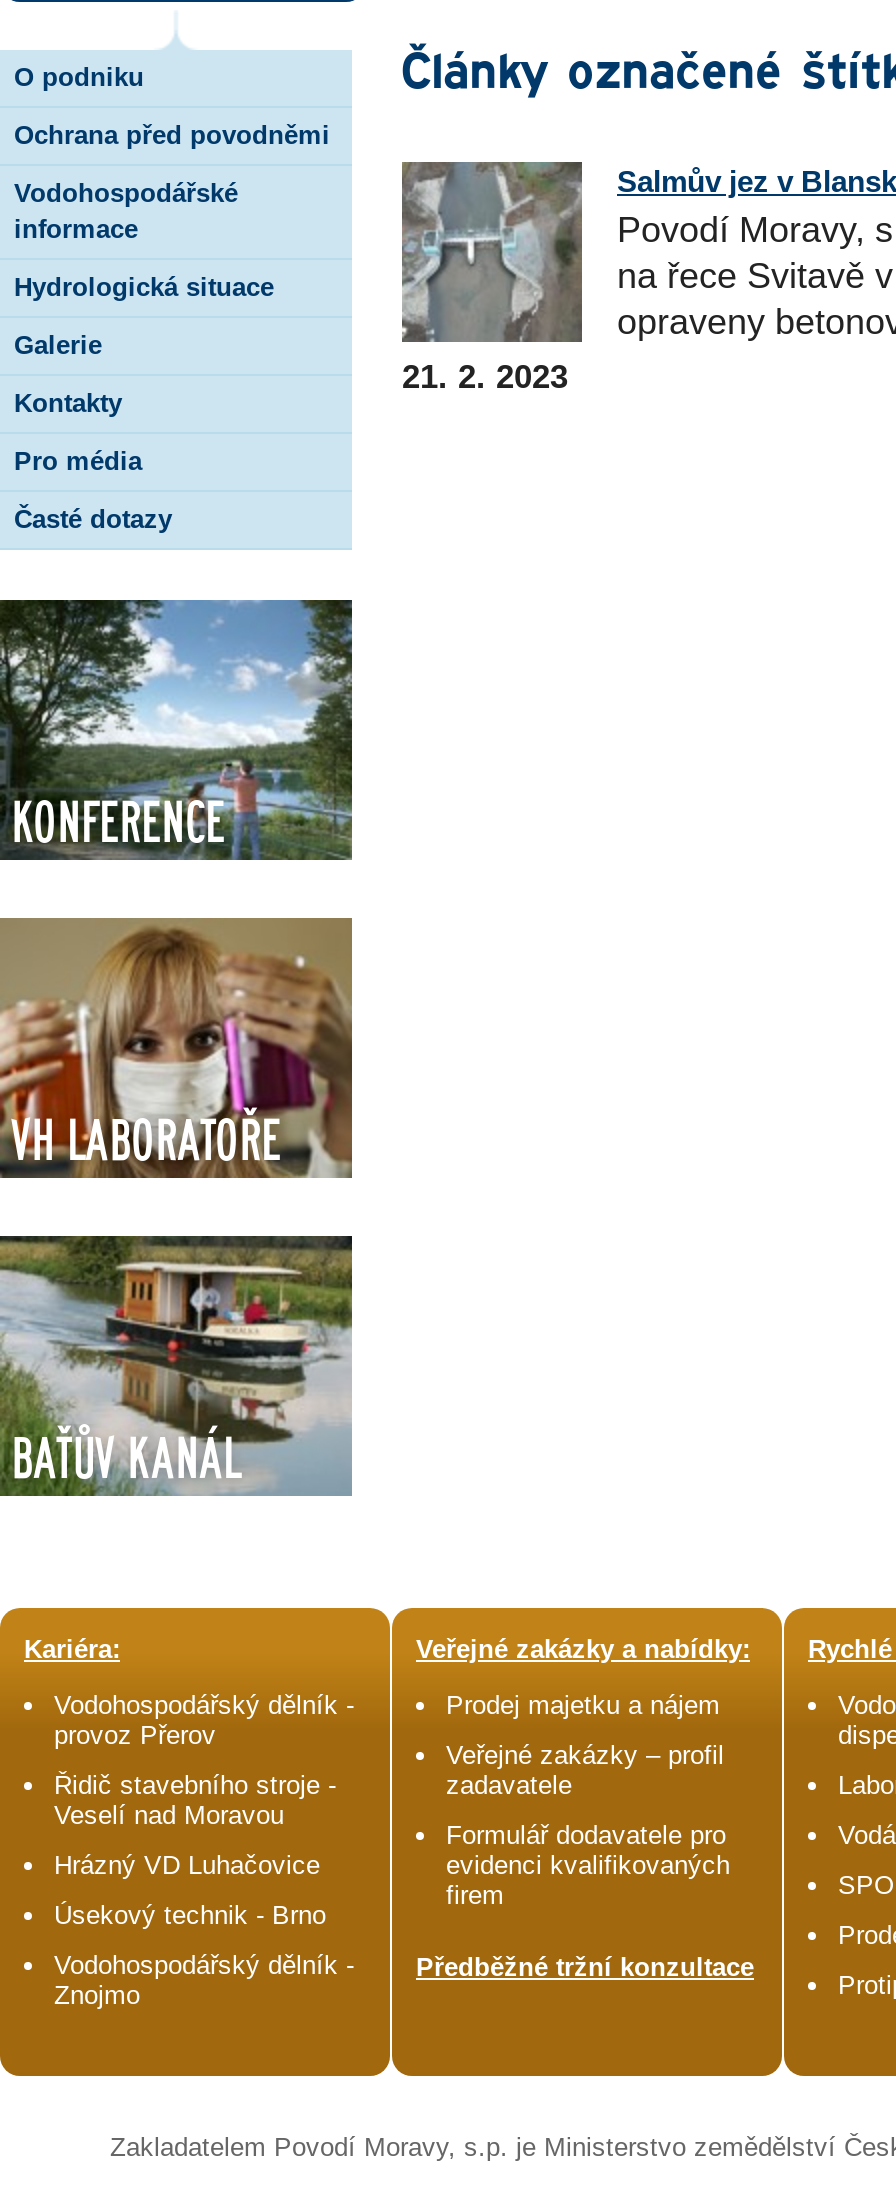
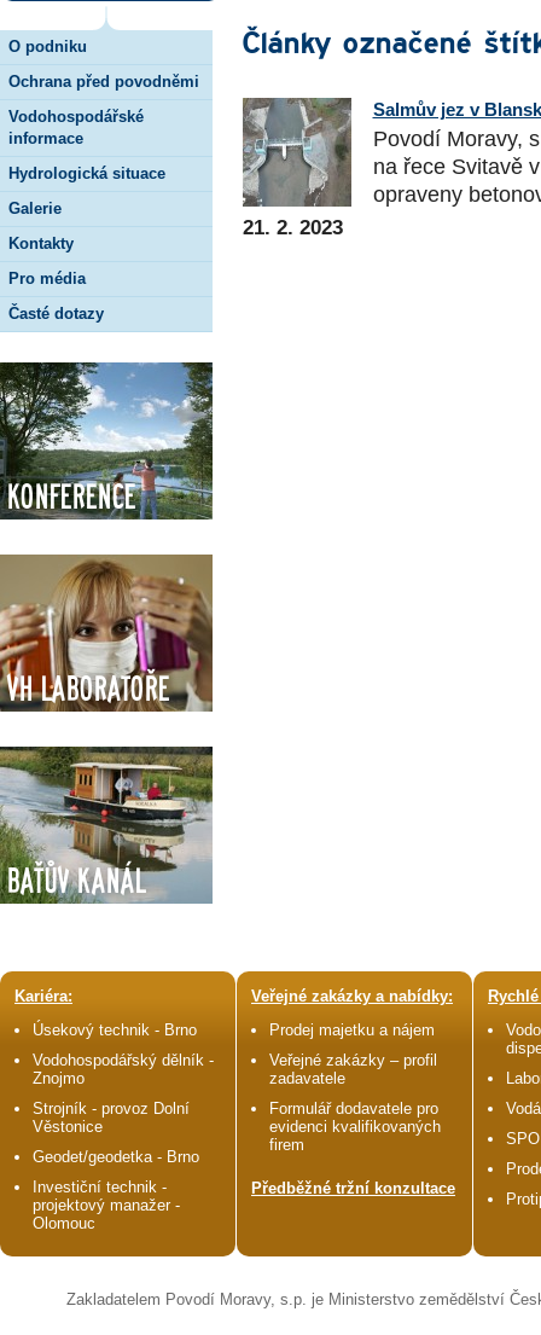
[54,1689,354,1879] Vodohospodářský dělník - | provoz Přerov | Řidič stavebního stroje - | Veselí nad Moravou | Hrázný VD Luhačovice -> none
none -> [33,1099,199,1232] Strojník - provoz Dolní | Věstonice | Geodet/geodetka - Brno | Investiční technik - | projektový manažer - | Olomouc
moved [54,1899,354,2009] -> [33,1021,214,1087]: Úsekový technik - Brno | Vodohospodářský dělník - | Znojmo

